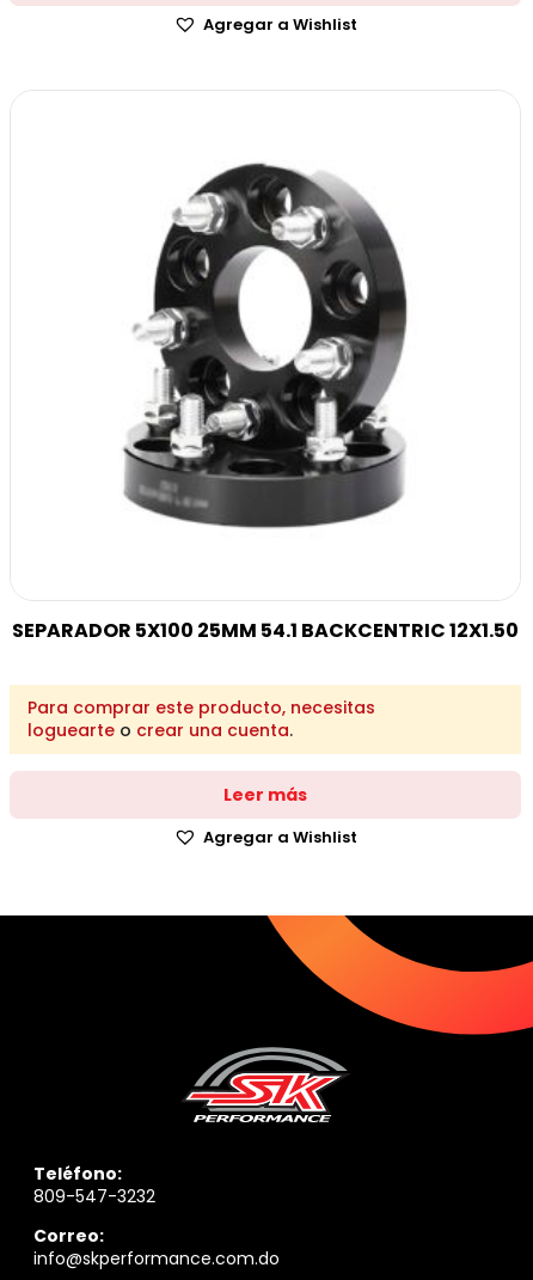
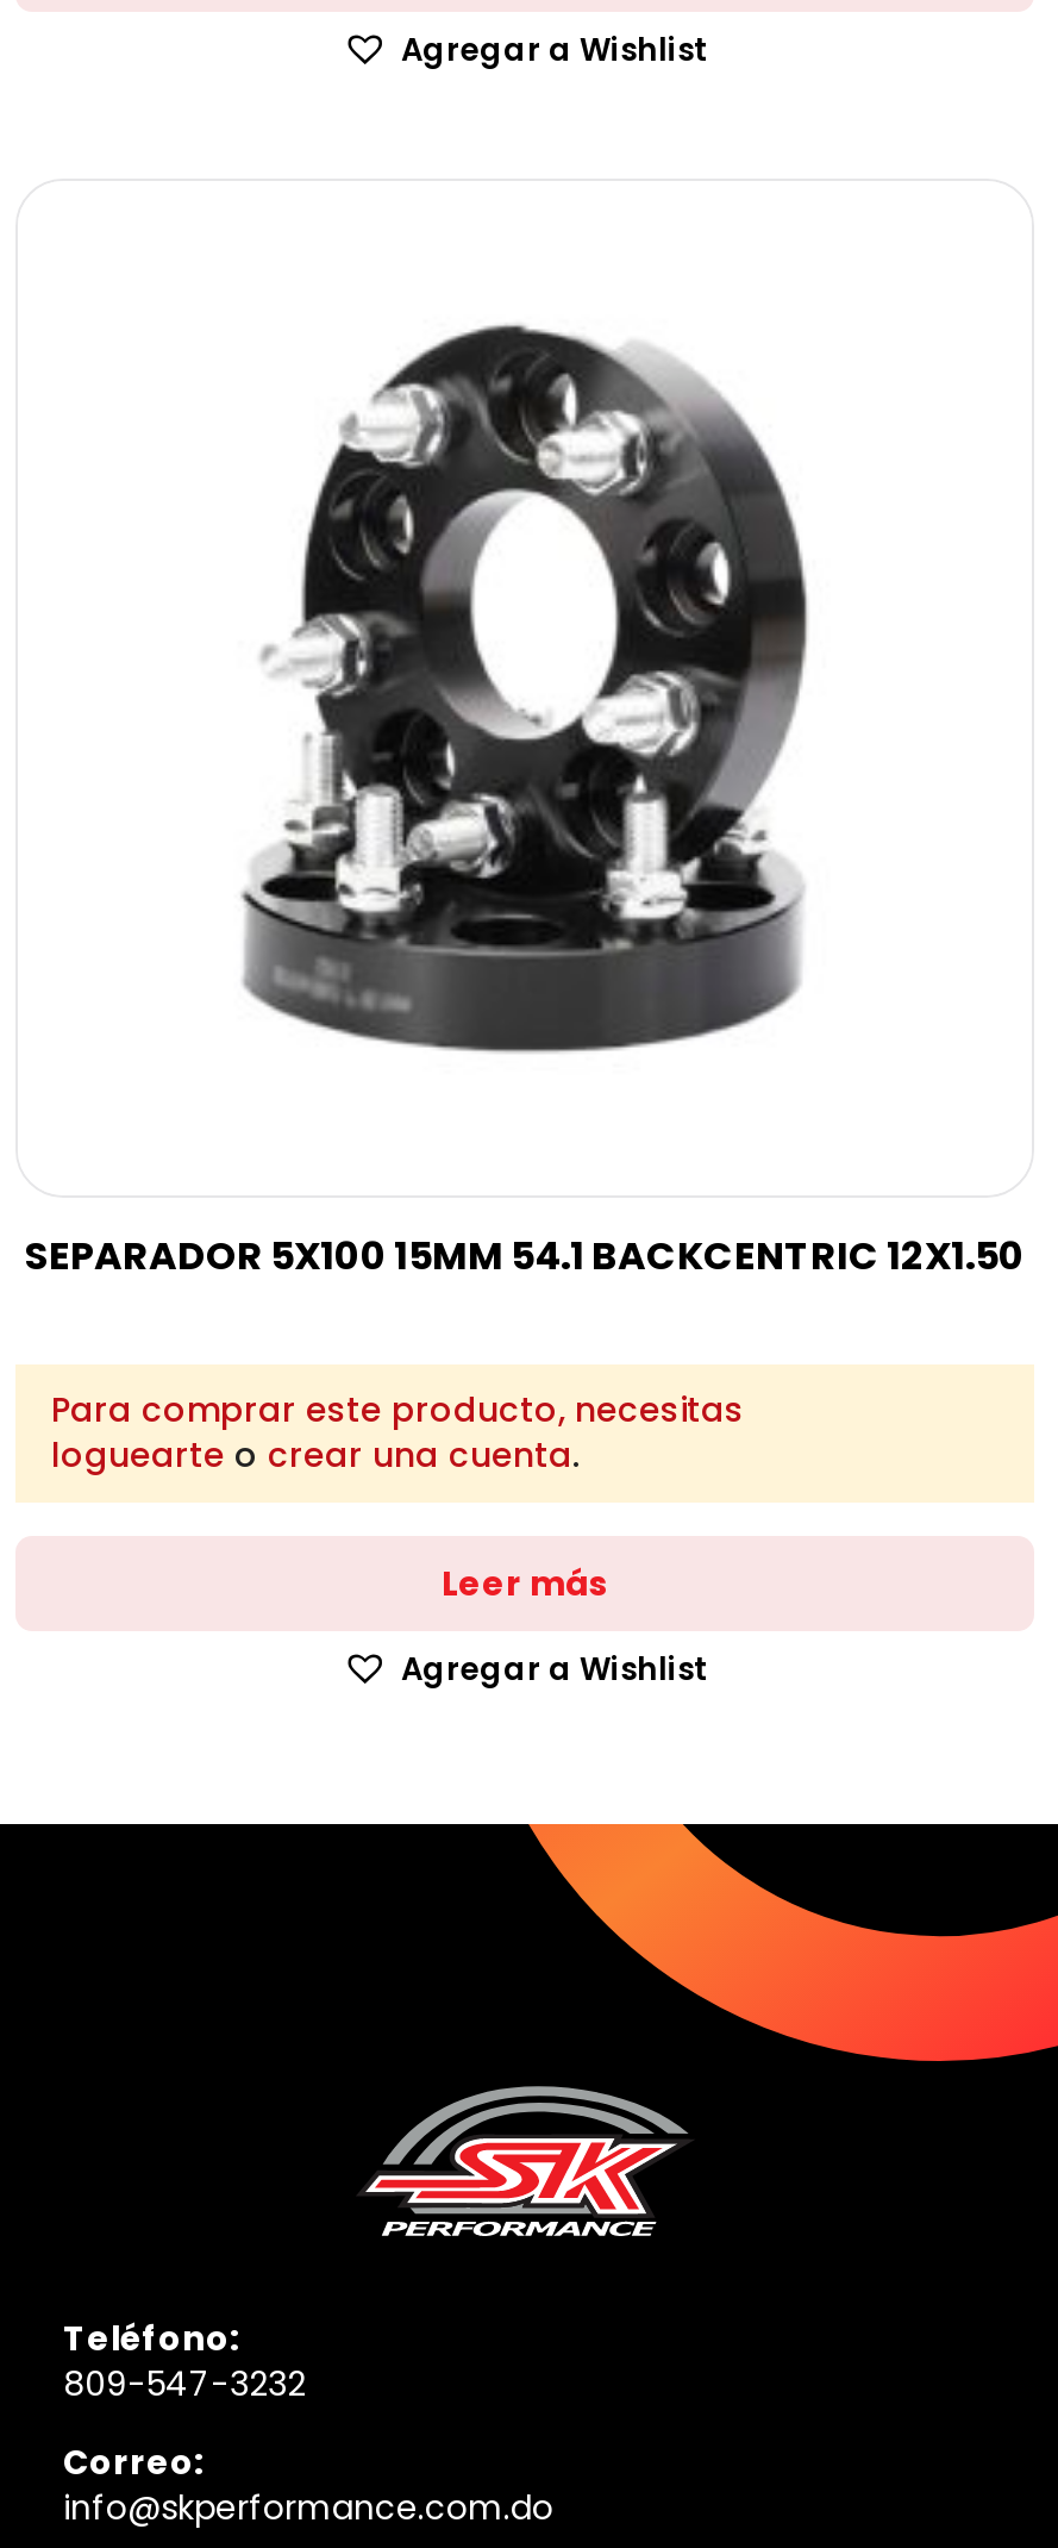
[12,617,519,645] SEPARADOR 5X100 25MM 54.1 BACKCENTRIC 12X1.50 -> [25,1230,1025,1284] SEPARADOR 5X100 15MM 54.1 BACKCENTRIC 12X1.50

